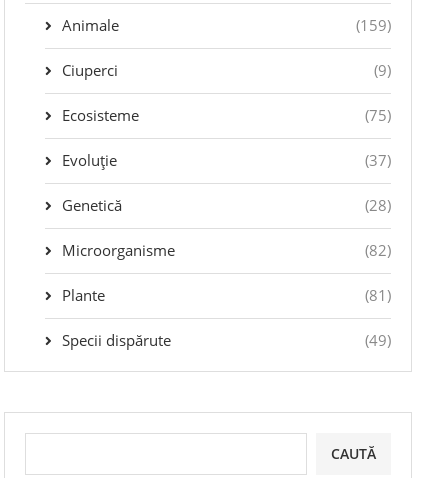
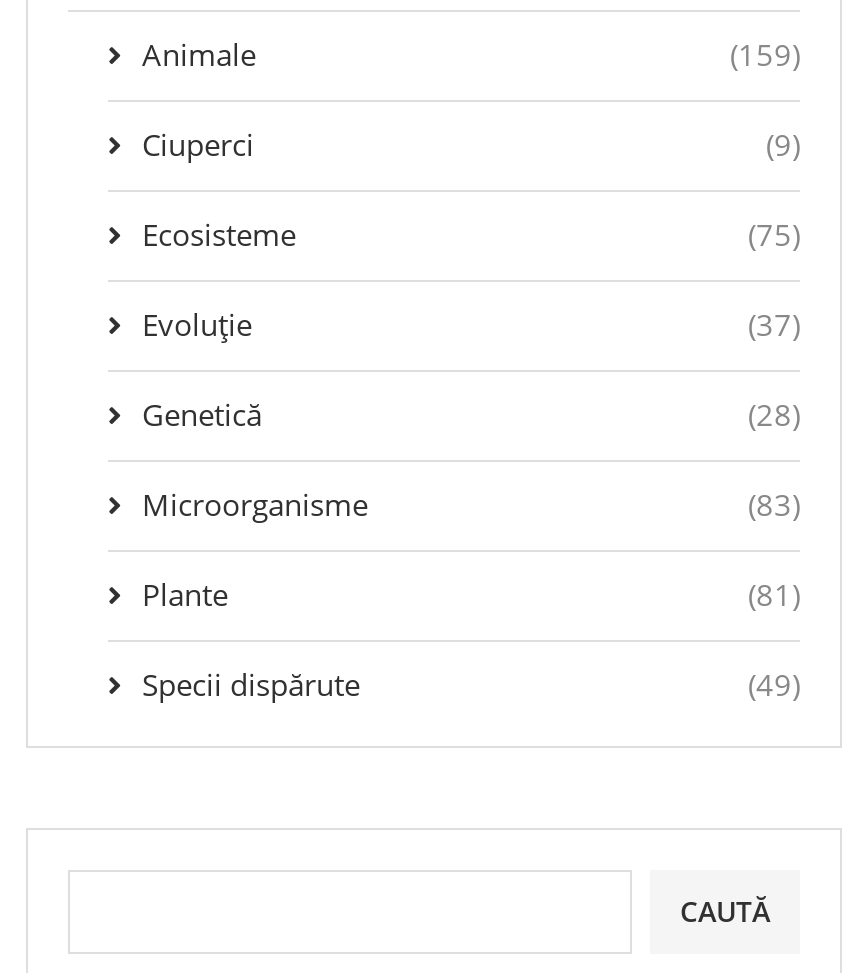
[365,240,391,260] (82) -> [748,483,800,523] (83)

